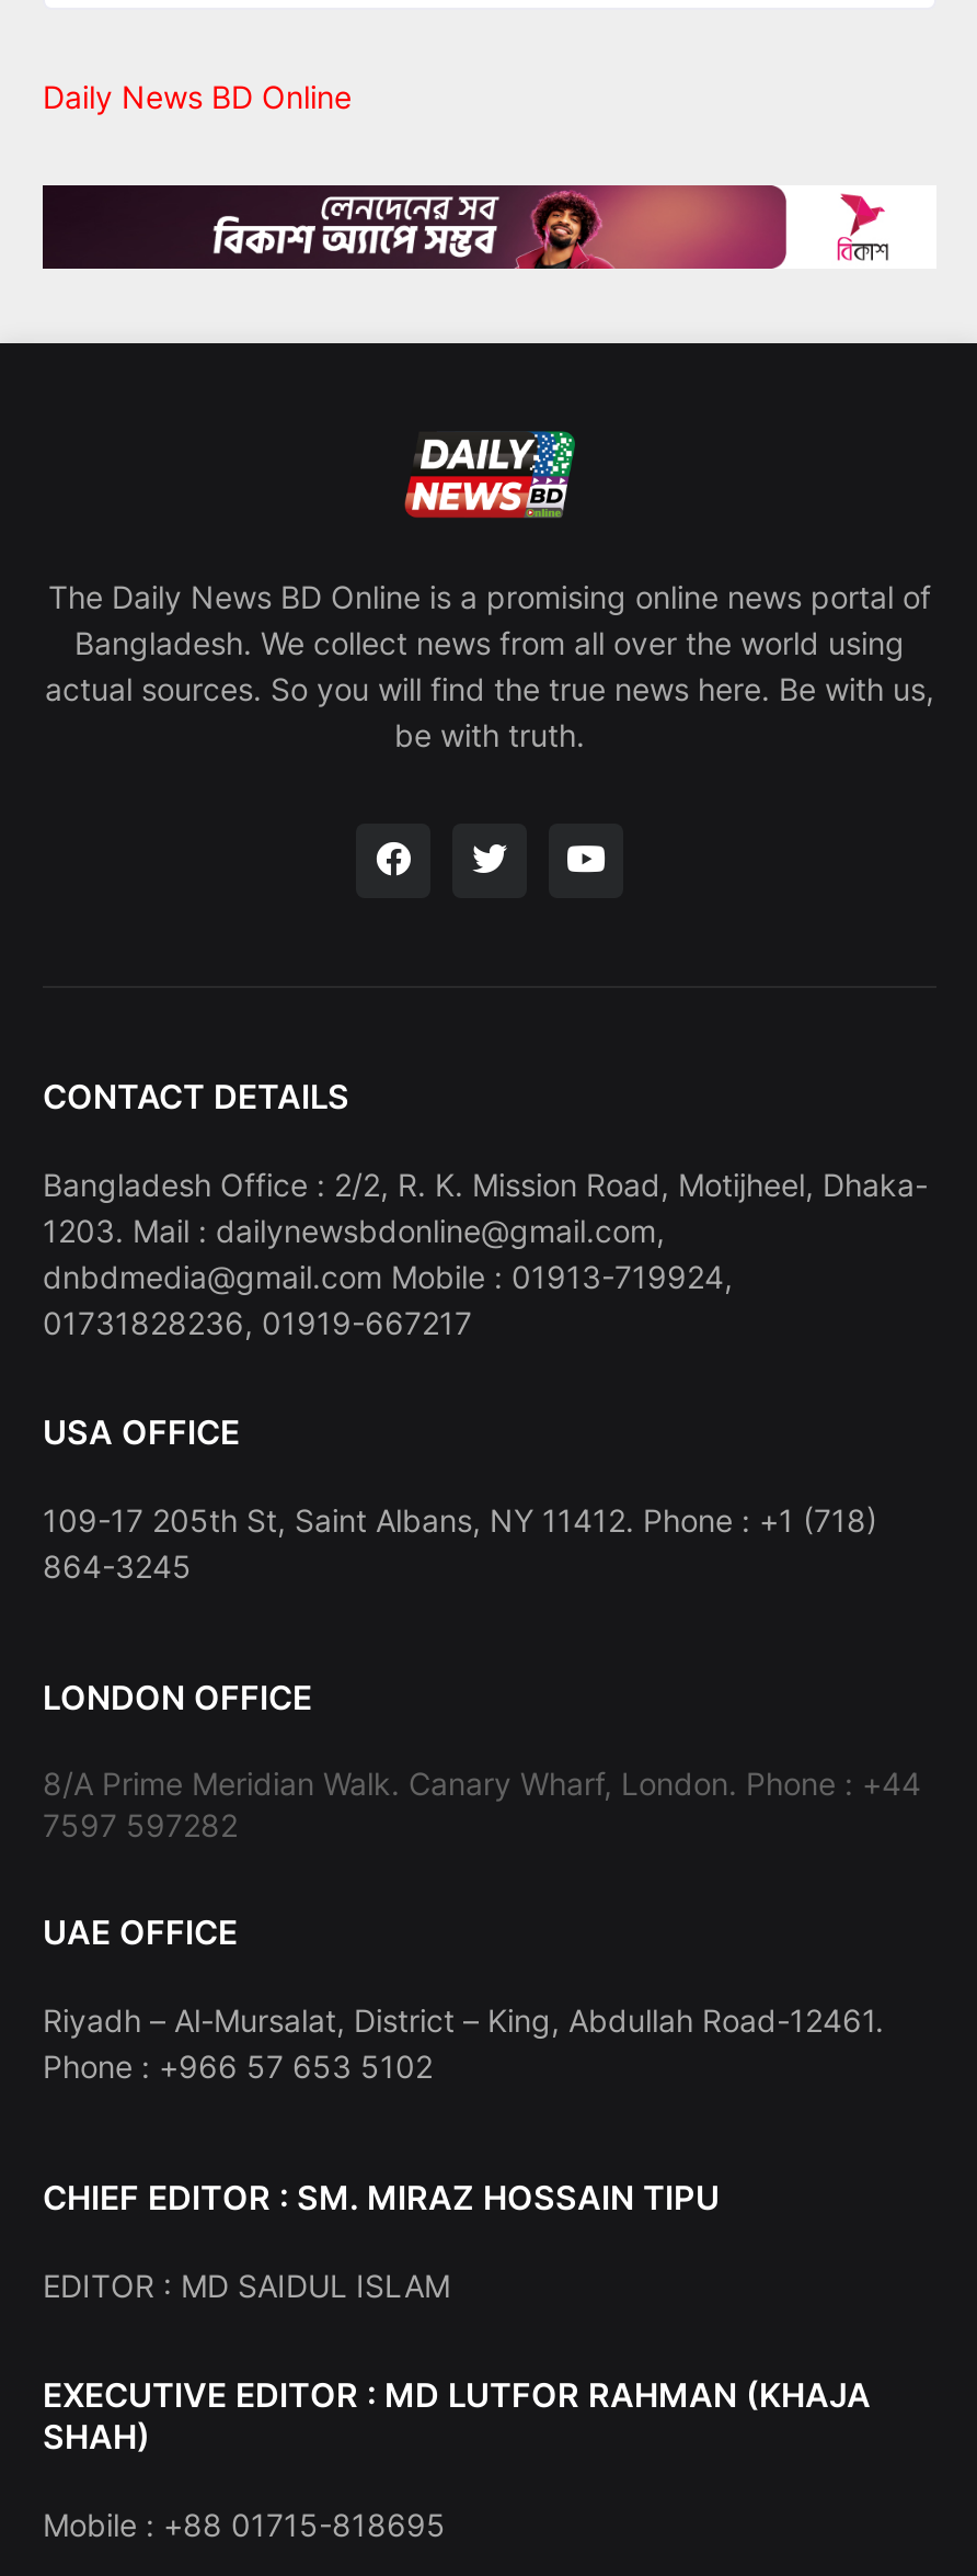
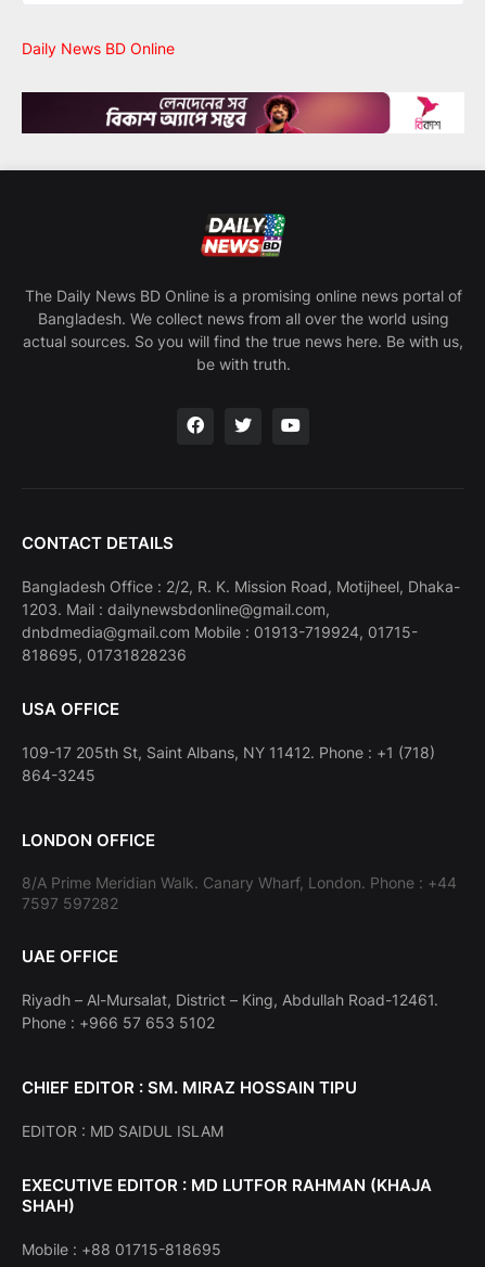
[43,1257,733,1340] dnbdmedia@gmail.com Mobile : 01913-719924, | 01731828236, 01919-667217 -> [22,622,418,663] dnbdmedia@gmail.com Mobile : 01913-719924, 01715- | 818695, 01731828236

